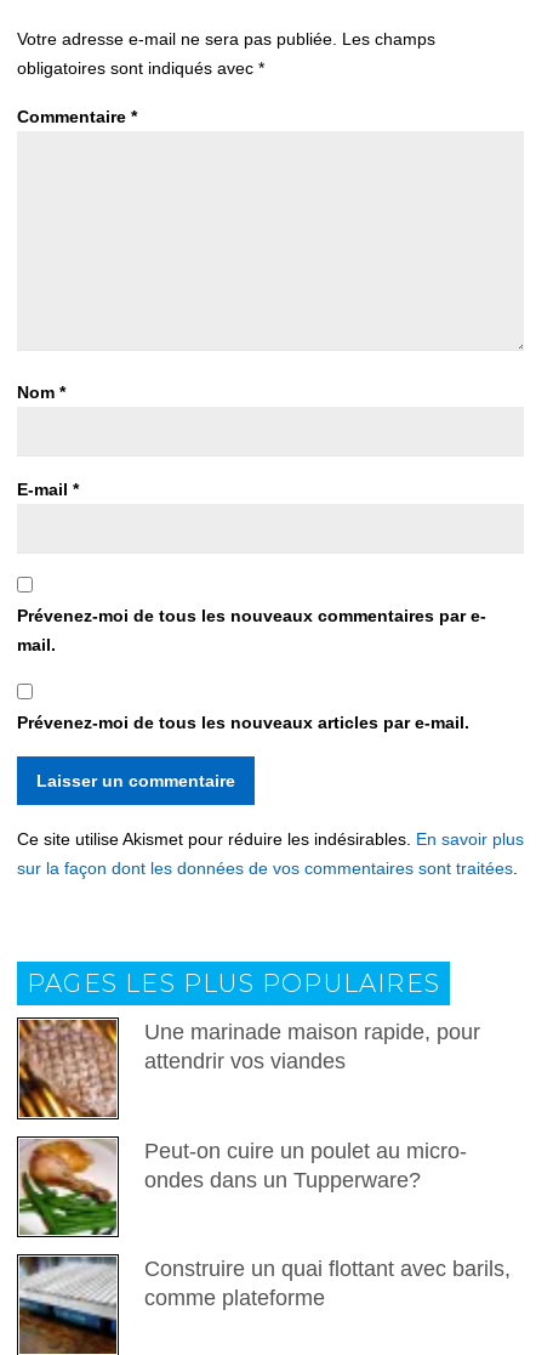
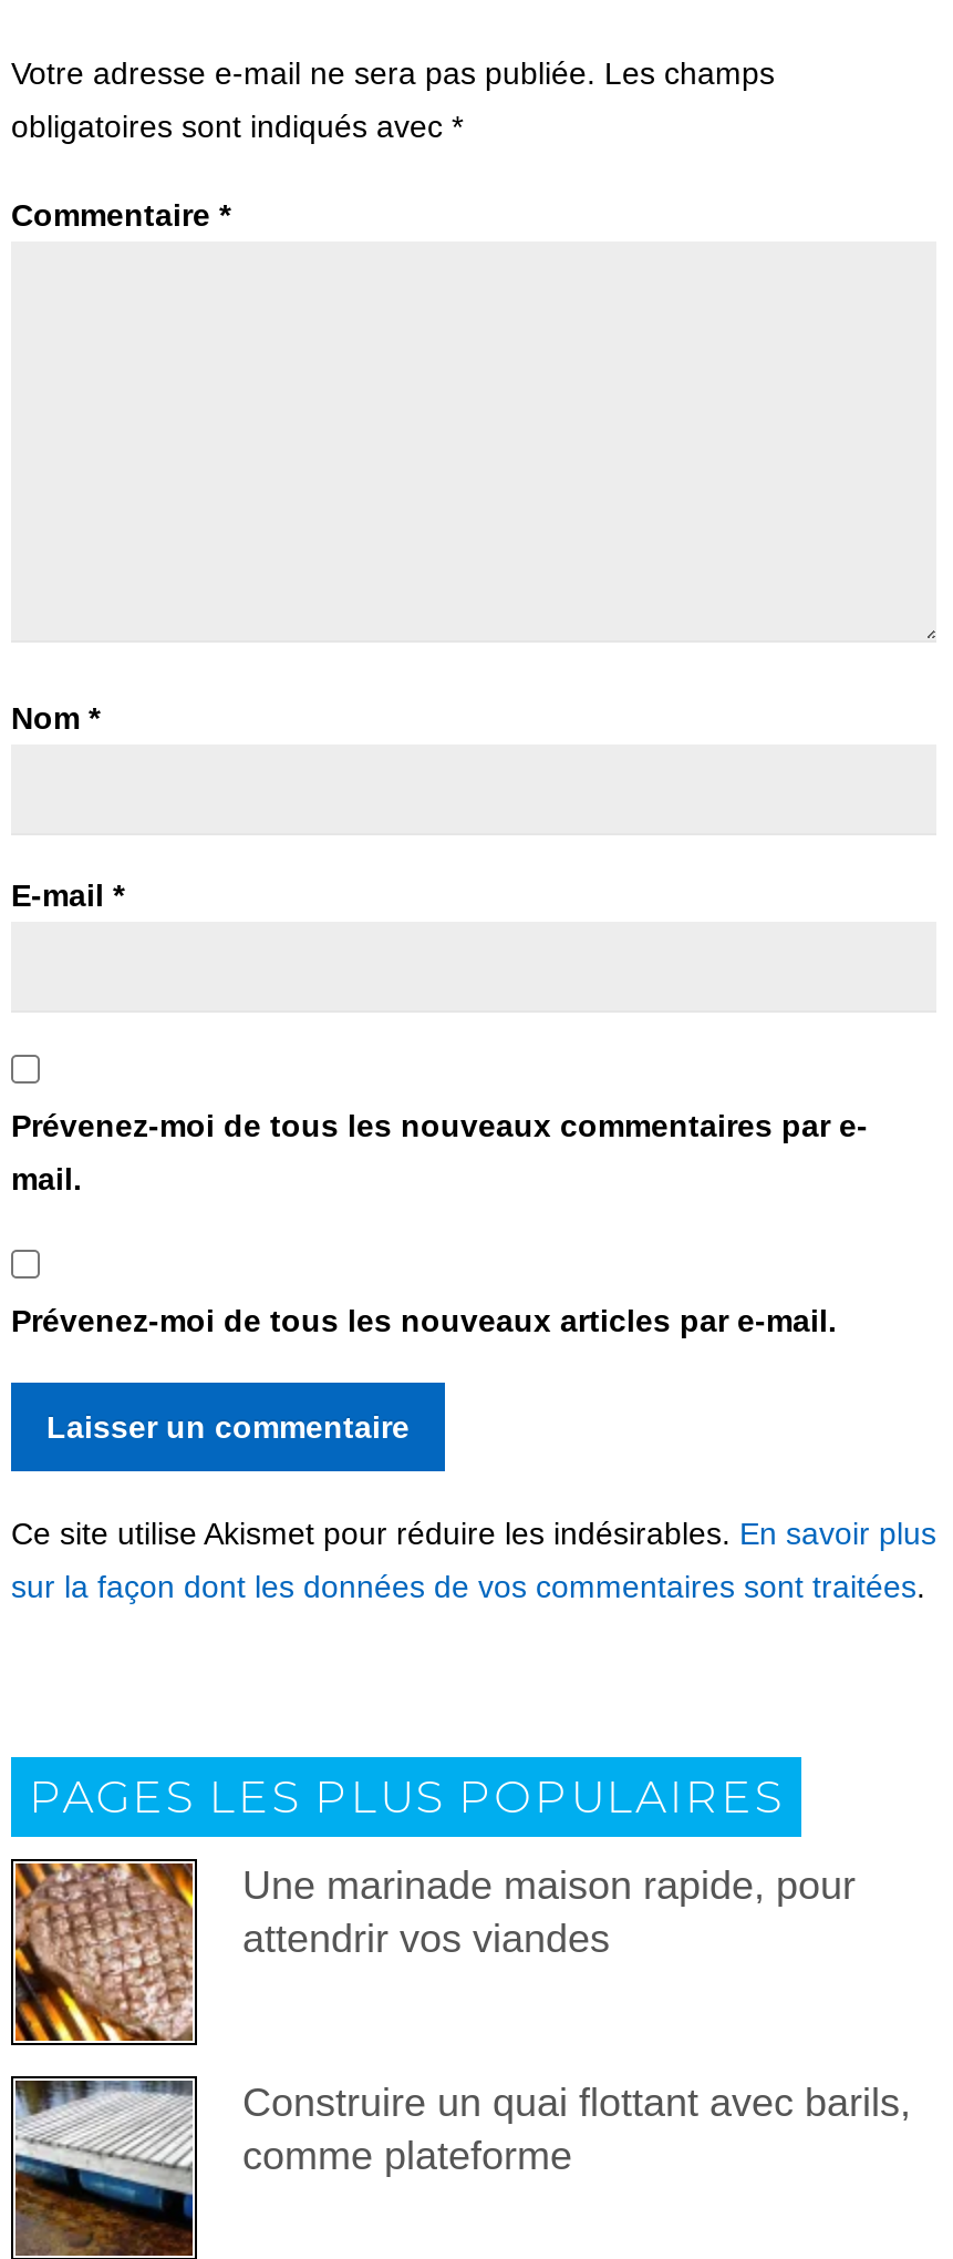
[18,1138,466,1236] [image] | Peut-on cuire un poulet au micro- | ondes dans un Tupperware? -> none

